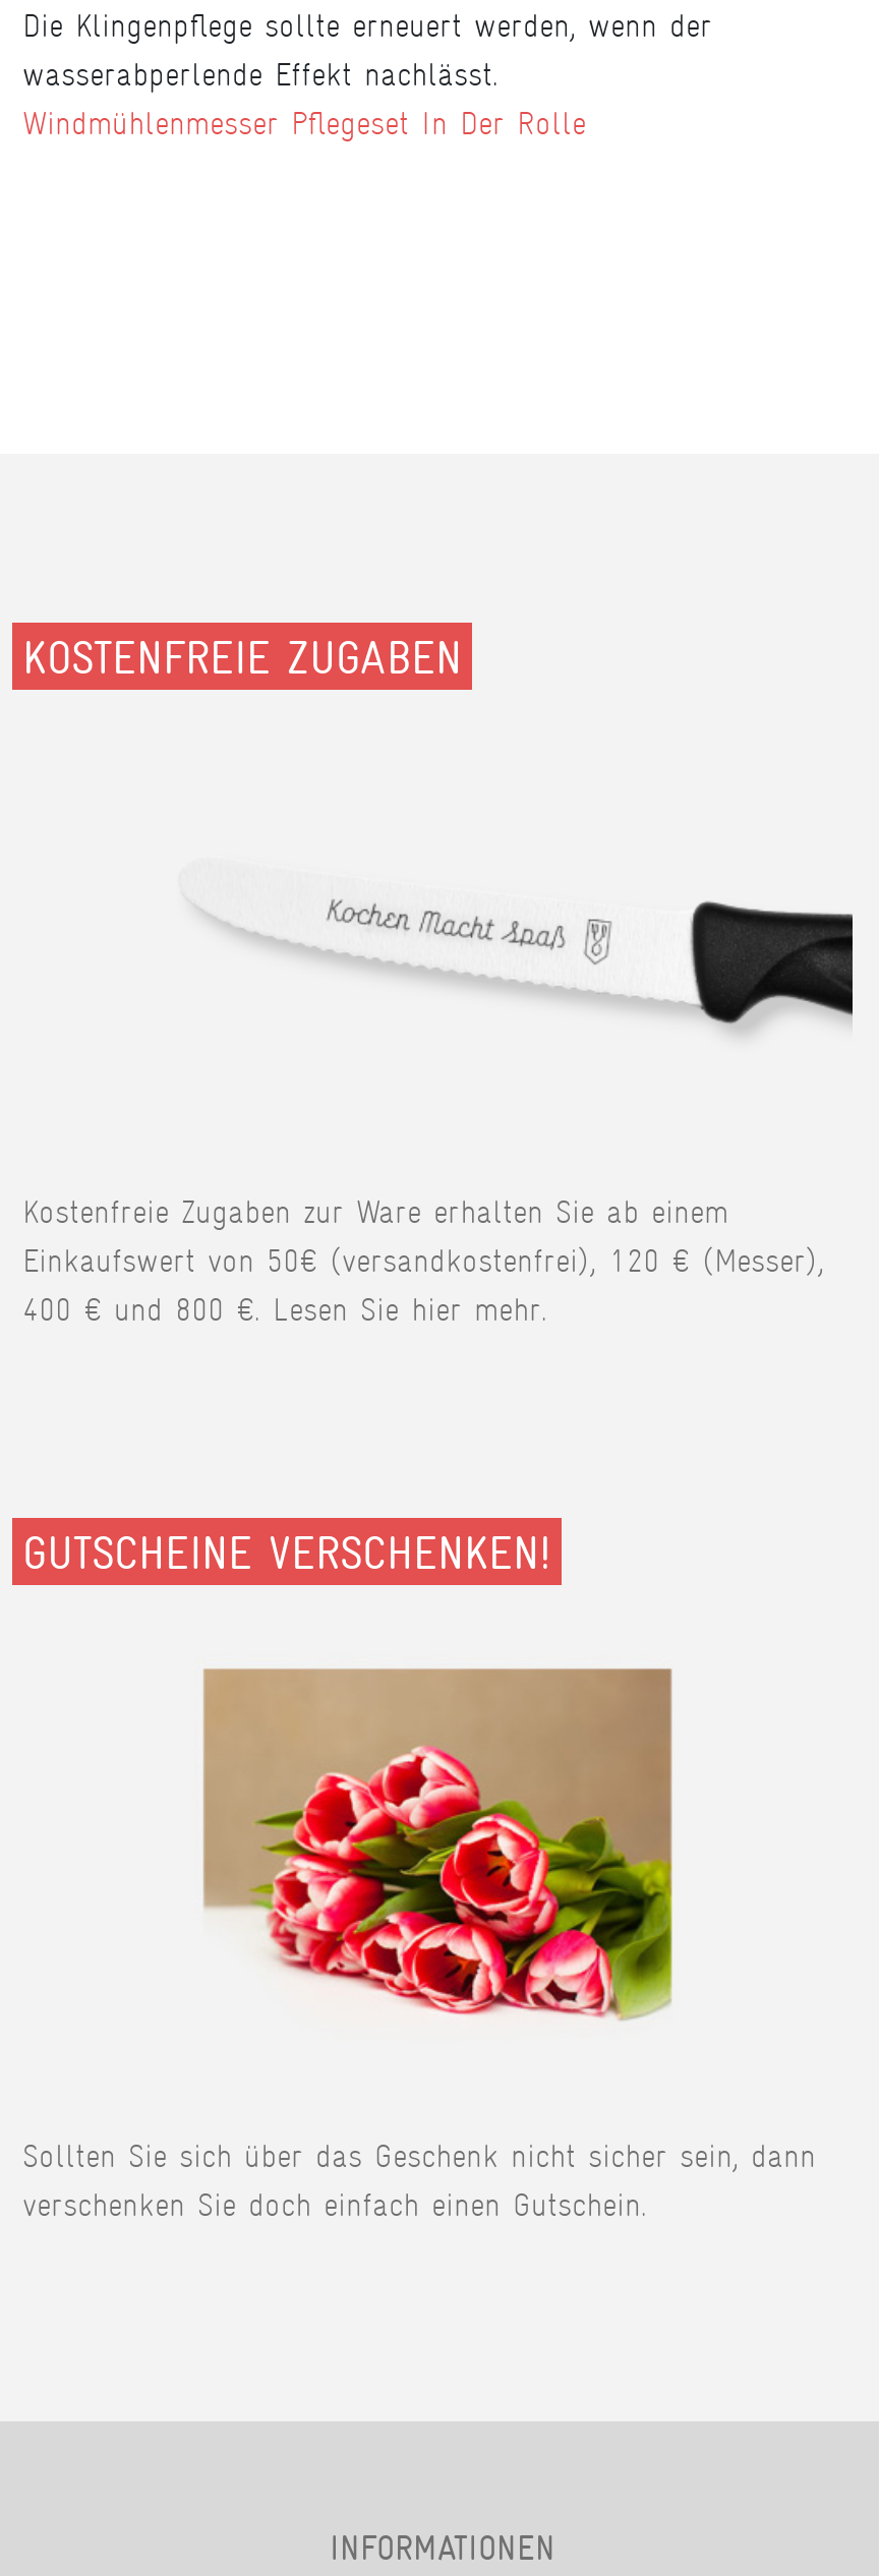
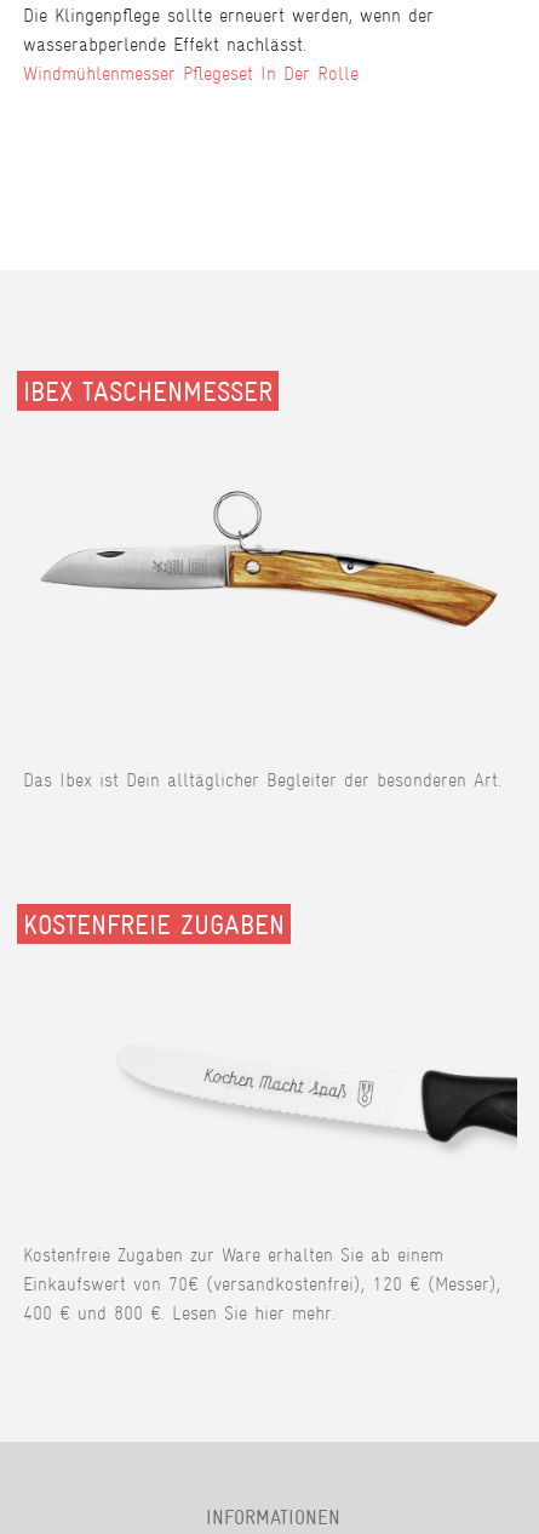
none -> [23,376,273,408] IBEX TASCHENMESSER
none -> [23,768,501,791] Das Ibex ist Dein alltäglicher Begleiter der besonderen Art.
none -> [40,490,499,628] [image]
moved [22,631,728,1231] -> [23,909,443,1266]: KOSTENFREIE ZUGABEN | Kostenfreie Zugaben zur Ware erhalten Sie ab einem
[22,1241,824,1280] Einkaufswert von 50€ (versandkostenfrei), 120 € (Messer), -> [23,1272,500,1295] Einkaufswert von 70€ (versandkostenfrei), 120 € (Messer),
moved [22,1290,547,1329] -> [23,1301,336,1324]: 400 € und 800 €. Lesen Sie hier mehr.
[22,1526,551,1581] GUTSCHEINE VERSCHENKEN! -> none
[203,1668,673,2021] [image] -> none
[22,2136,816,2224] Sollten Sie sich über das Geschenk nicht sicher sein, dann | verschenken Sie doch einfach einen Gutschein. -> none

